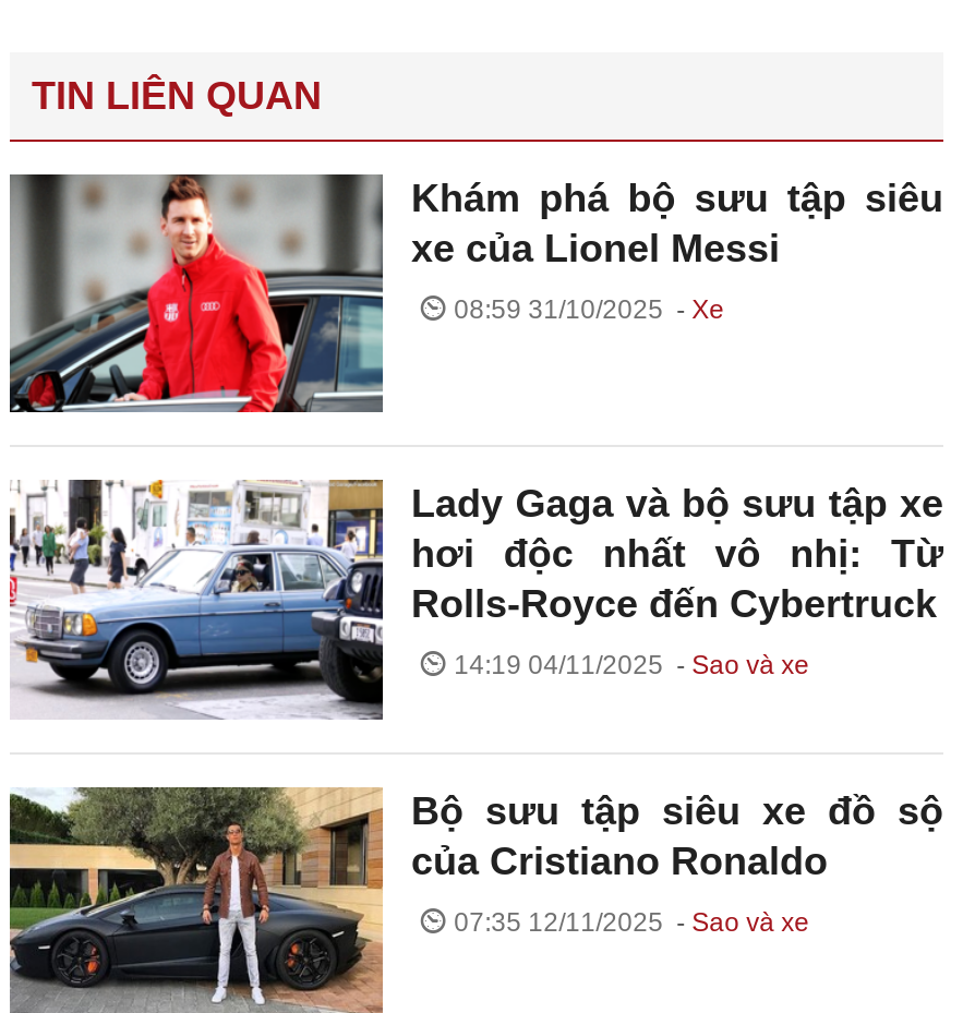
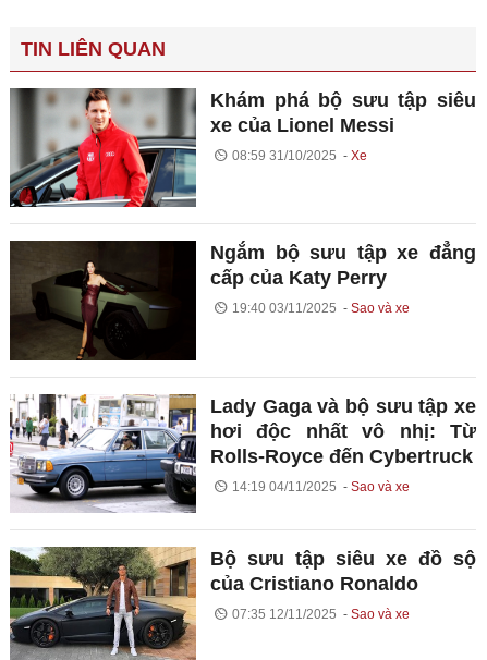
none -> [10,241,476,362] [image] | Ngắm bộ sưu tập xe đẳng | cấp của Katy Perry | 19:40 03/11/2025 | Sao và xe

